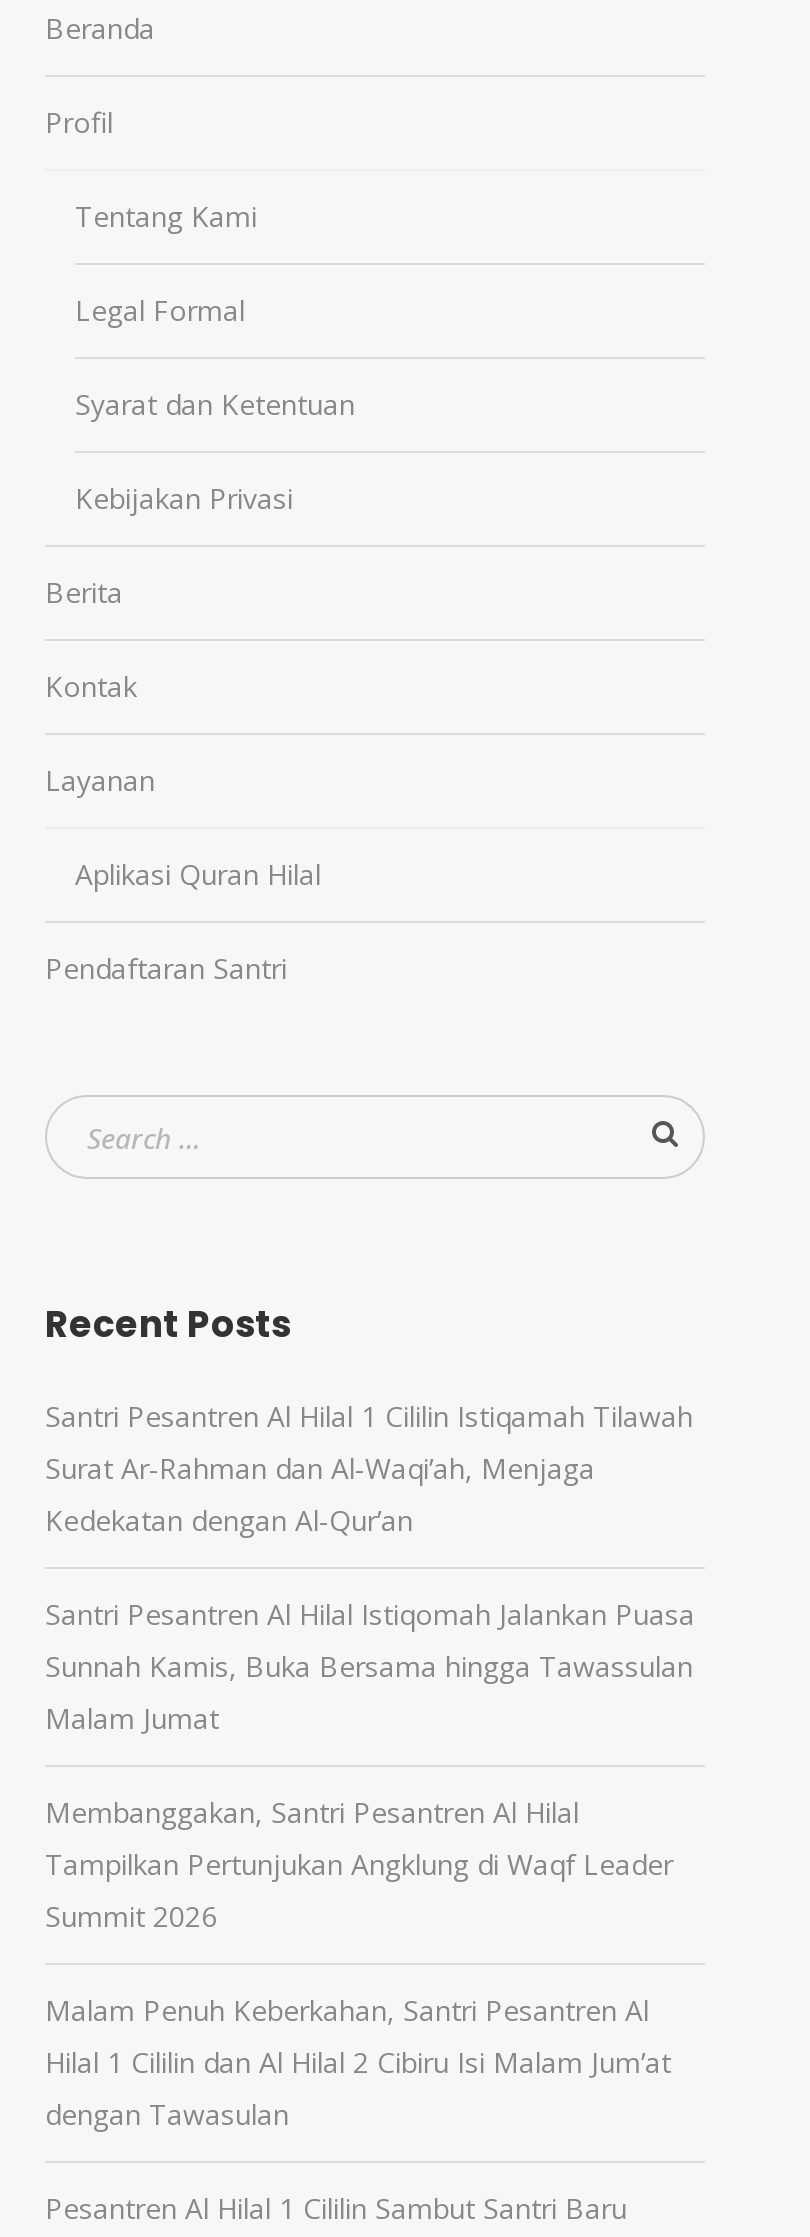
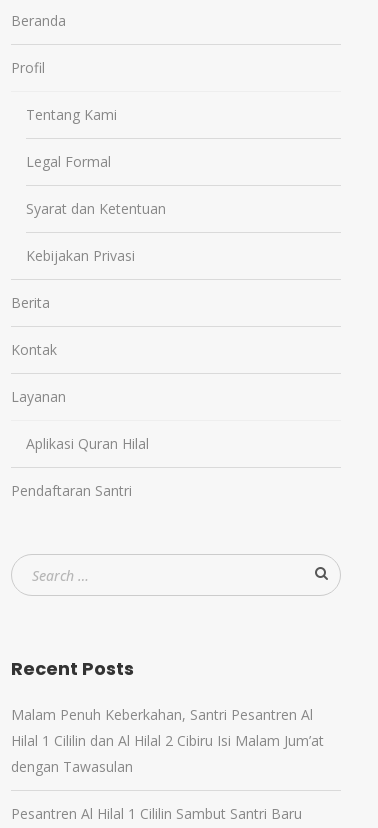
[45,1398,695,1936] Santri Pesantren Al Hilal 1 Cililin Istiqamah Tilawah | Surat Ar-Rahman dan Al-Waqi’ah, Menjaga | Kedekatan dengan Al-Qur’an | Santri Pesantren Al Hilal Istiqomah Jalankan Puasa | Sunnah Kamis, Buka Bersama hingga Tawassulan | Malam Jumat | Membanggakan, Santri Pesantren Al Hilal | Tampilkan Pertunjukan Angklung di Waqf Leader | Summit 2026 -> none

